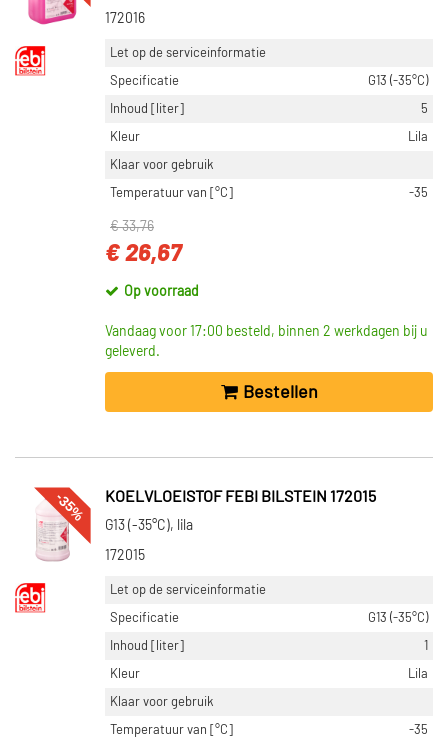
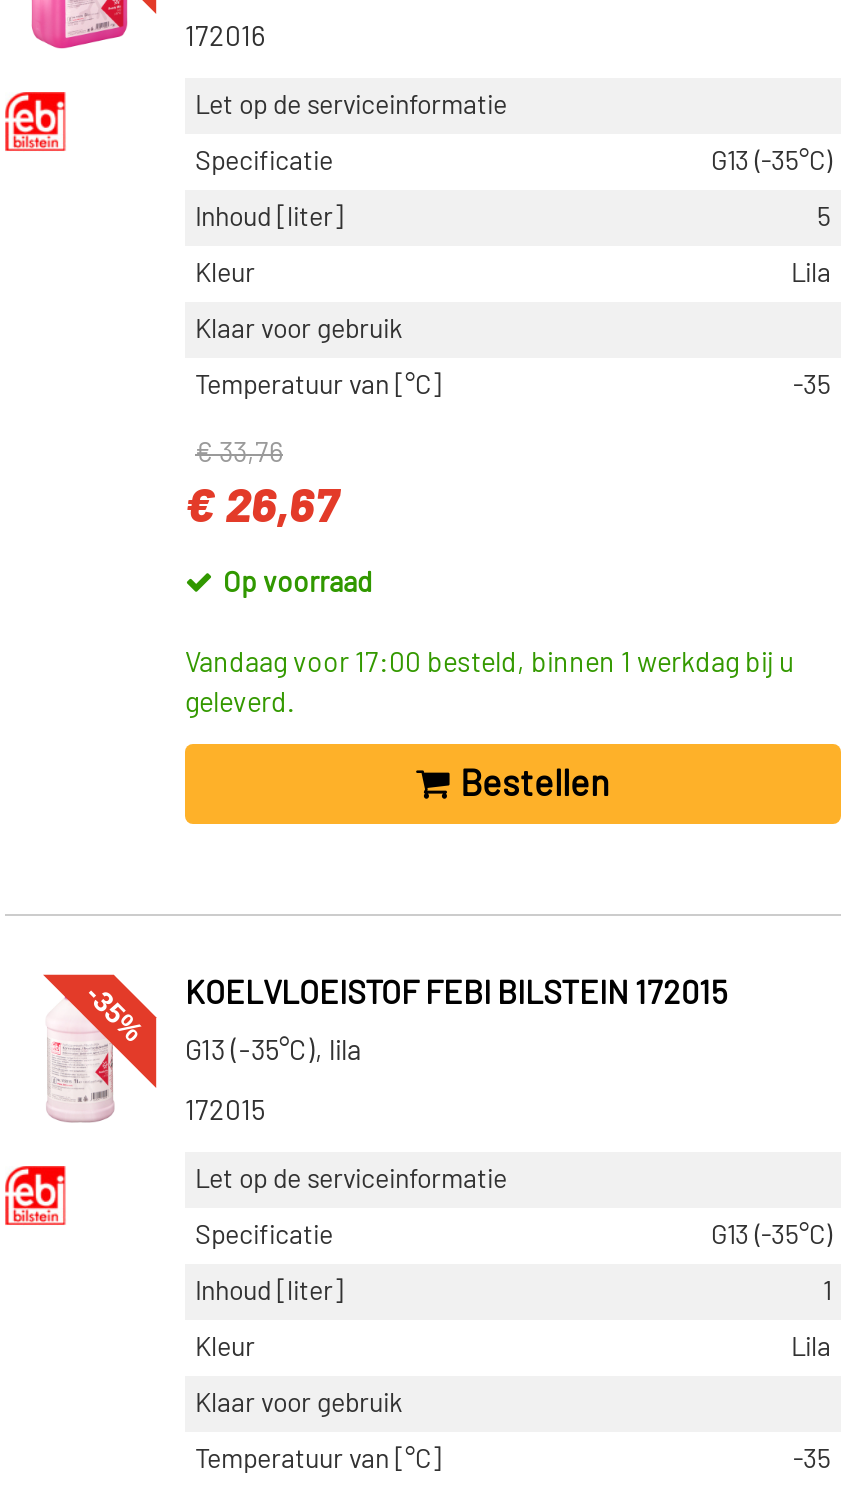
[105,325,428,339] Vandaag voor 17:00 besteld, binnen 2 werkdagen bij u -> [185,650,795,678] Vandaag voor 17:00 besteld, binnen 1 werkdag bij u

